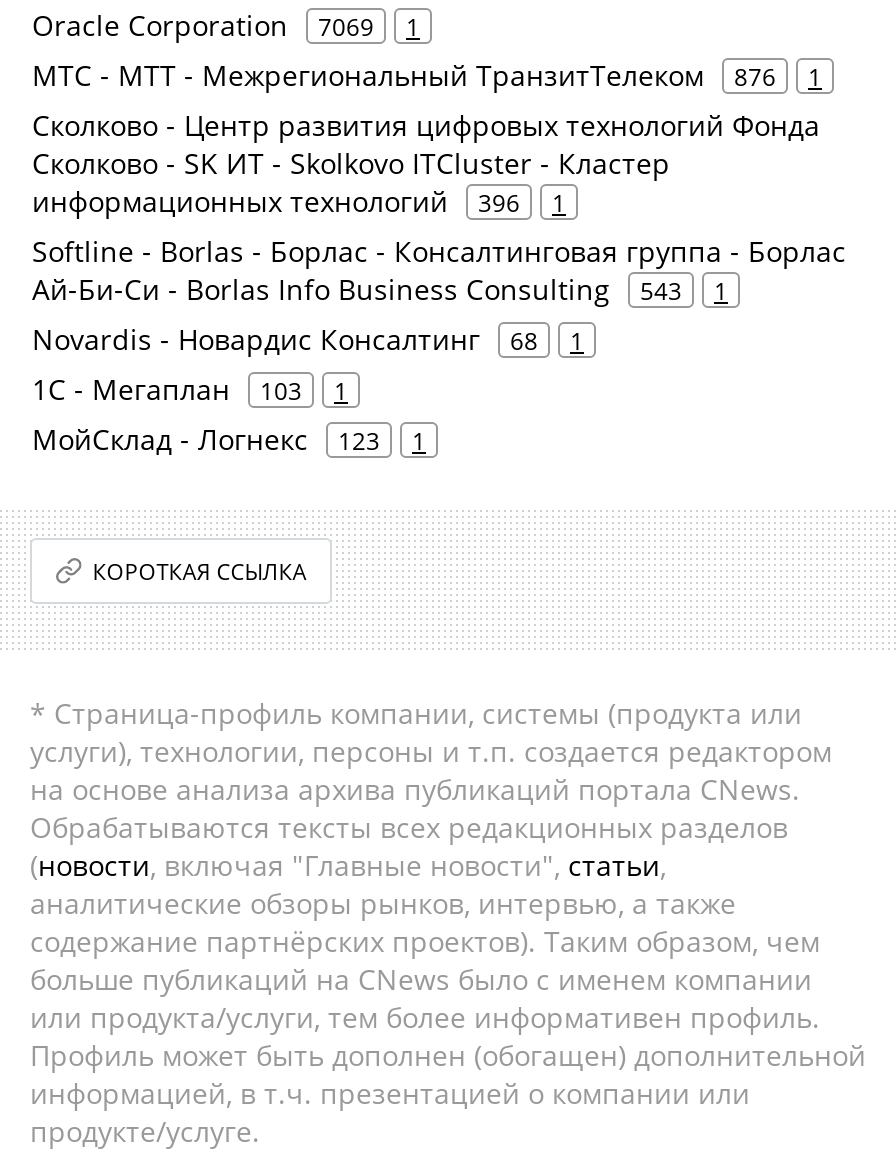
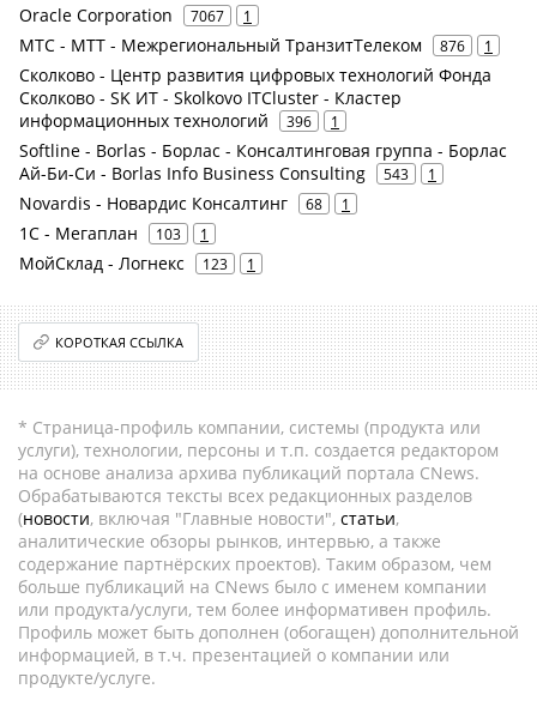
[32,6,420,44] Oracle Corporation 7069 1 -> [19,4,252,26] Oracle Corporation 7067 1

